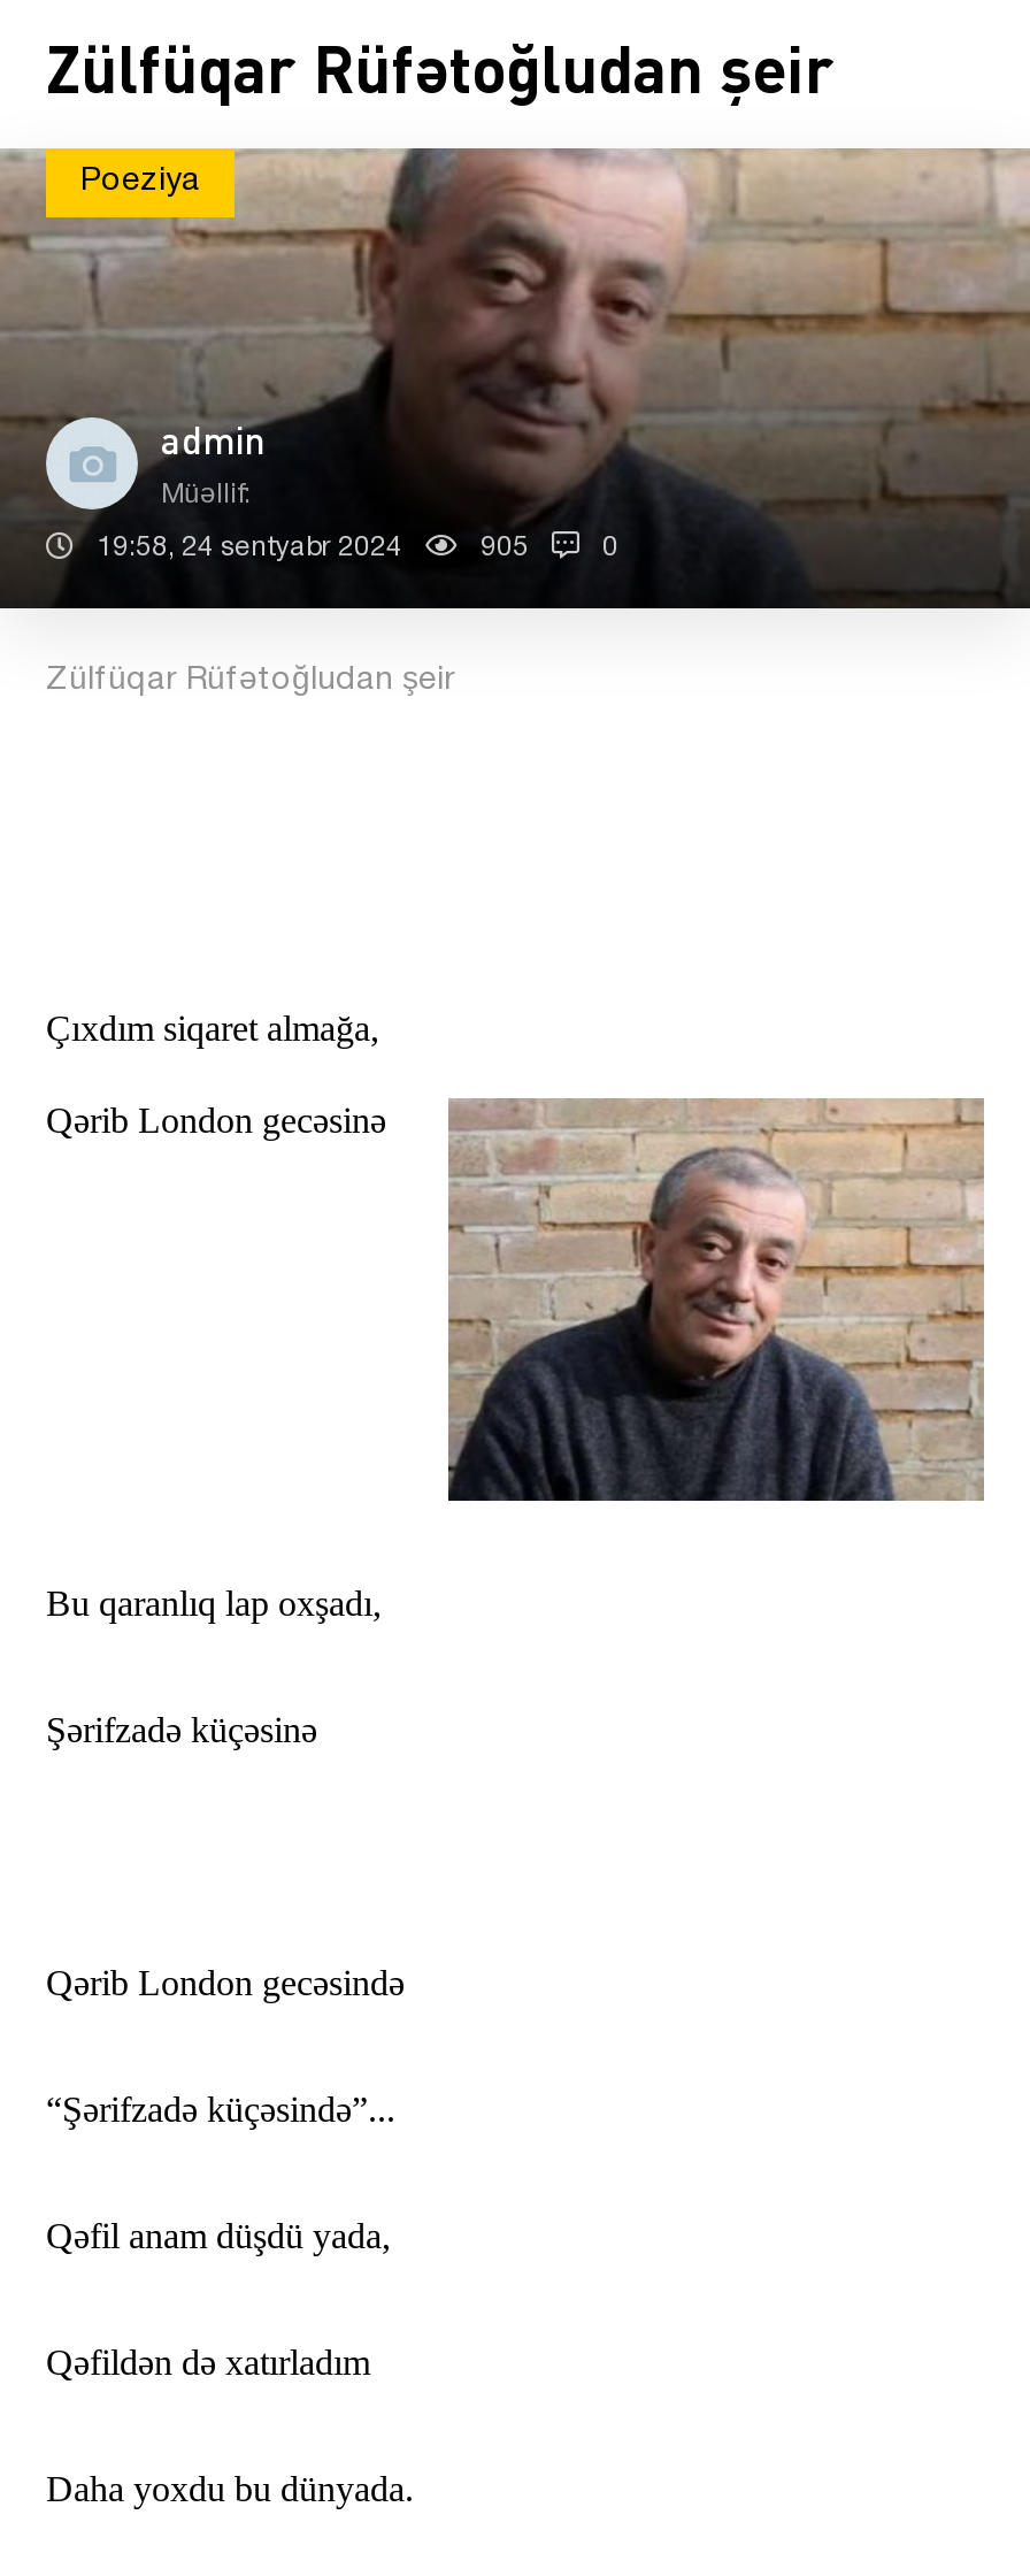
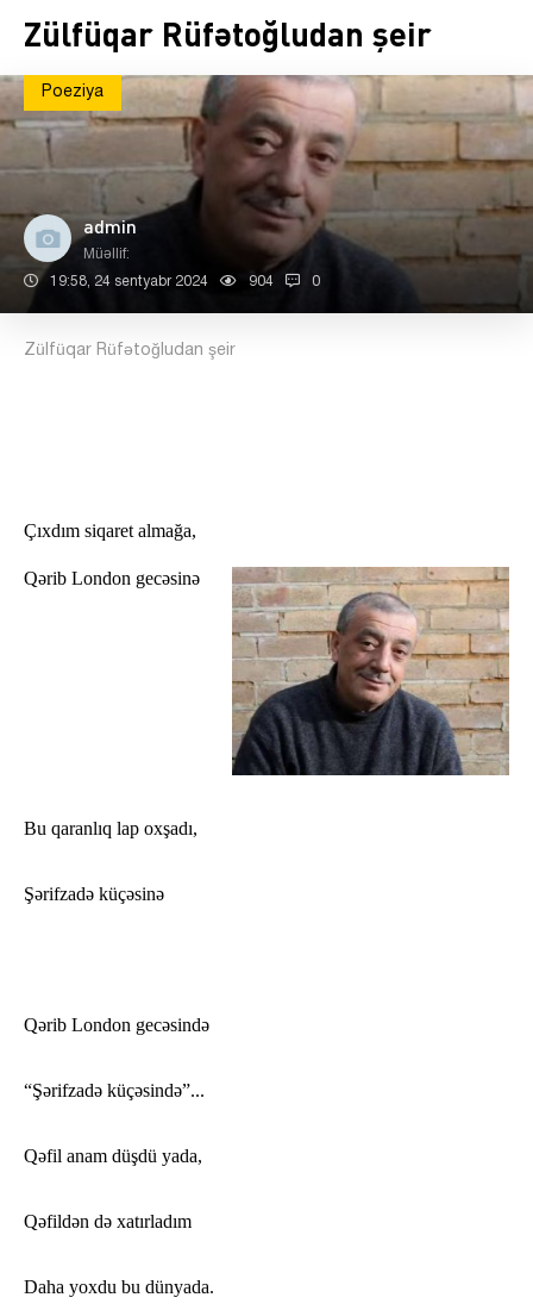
[481,535,529,560] 905 -> [249,275,274,288] 904

